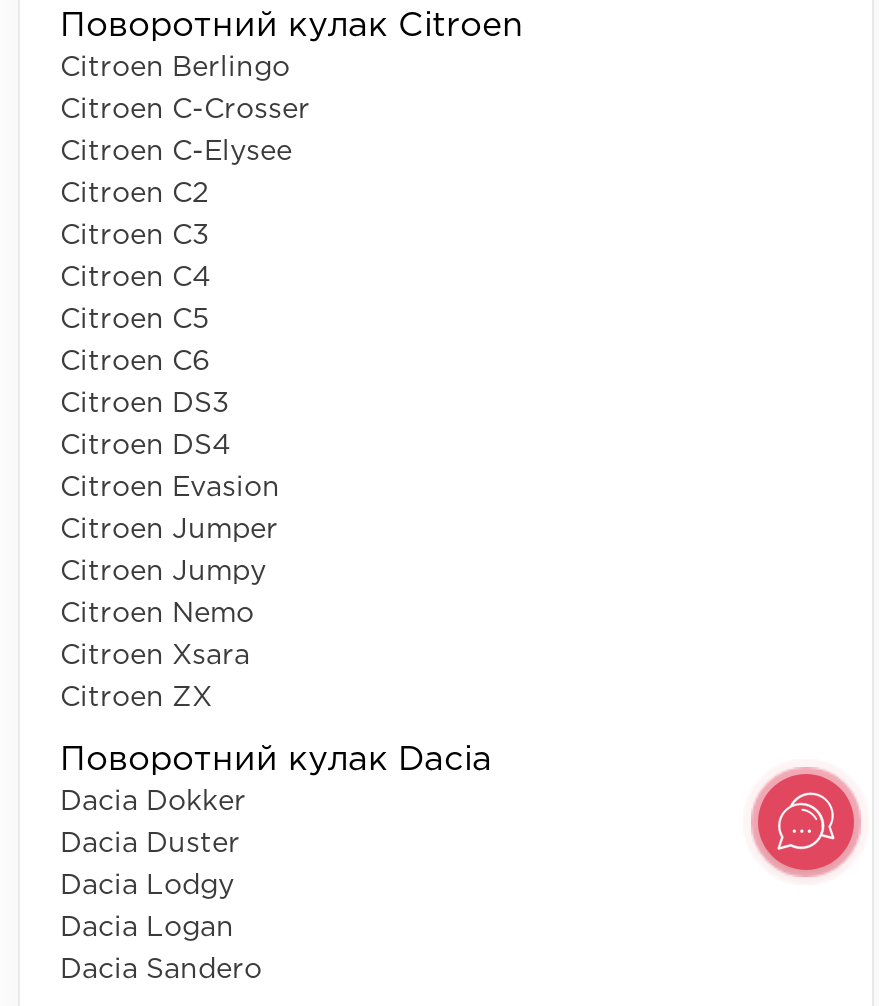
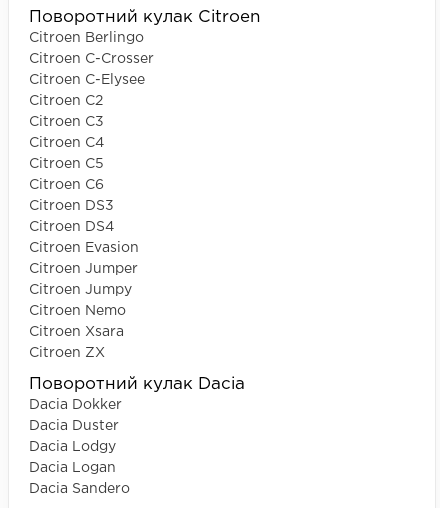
[748,765,864,881] [image] -> none

